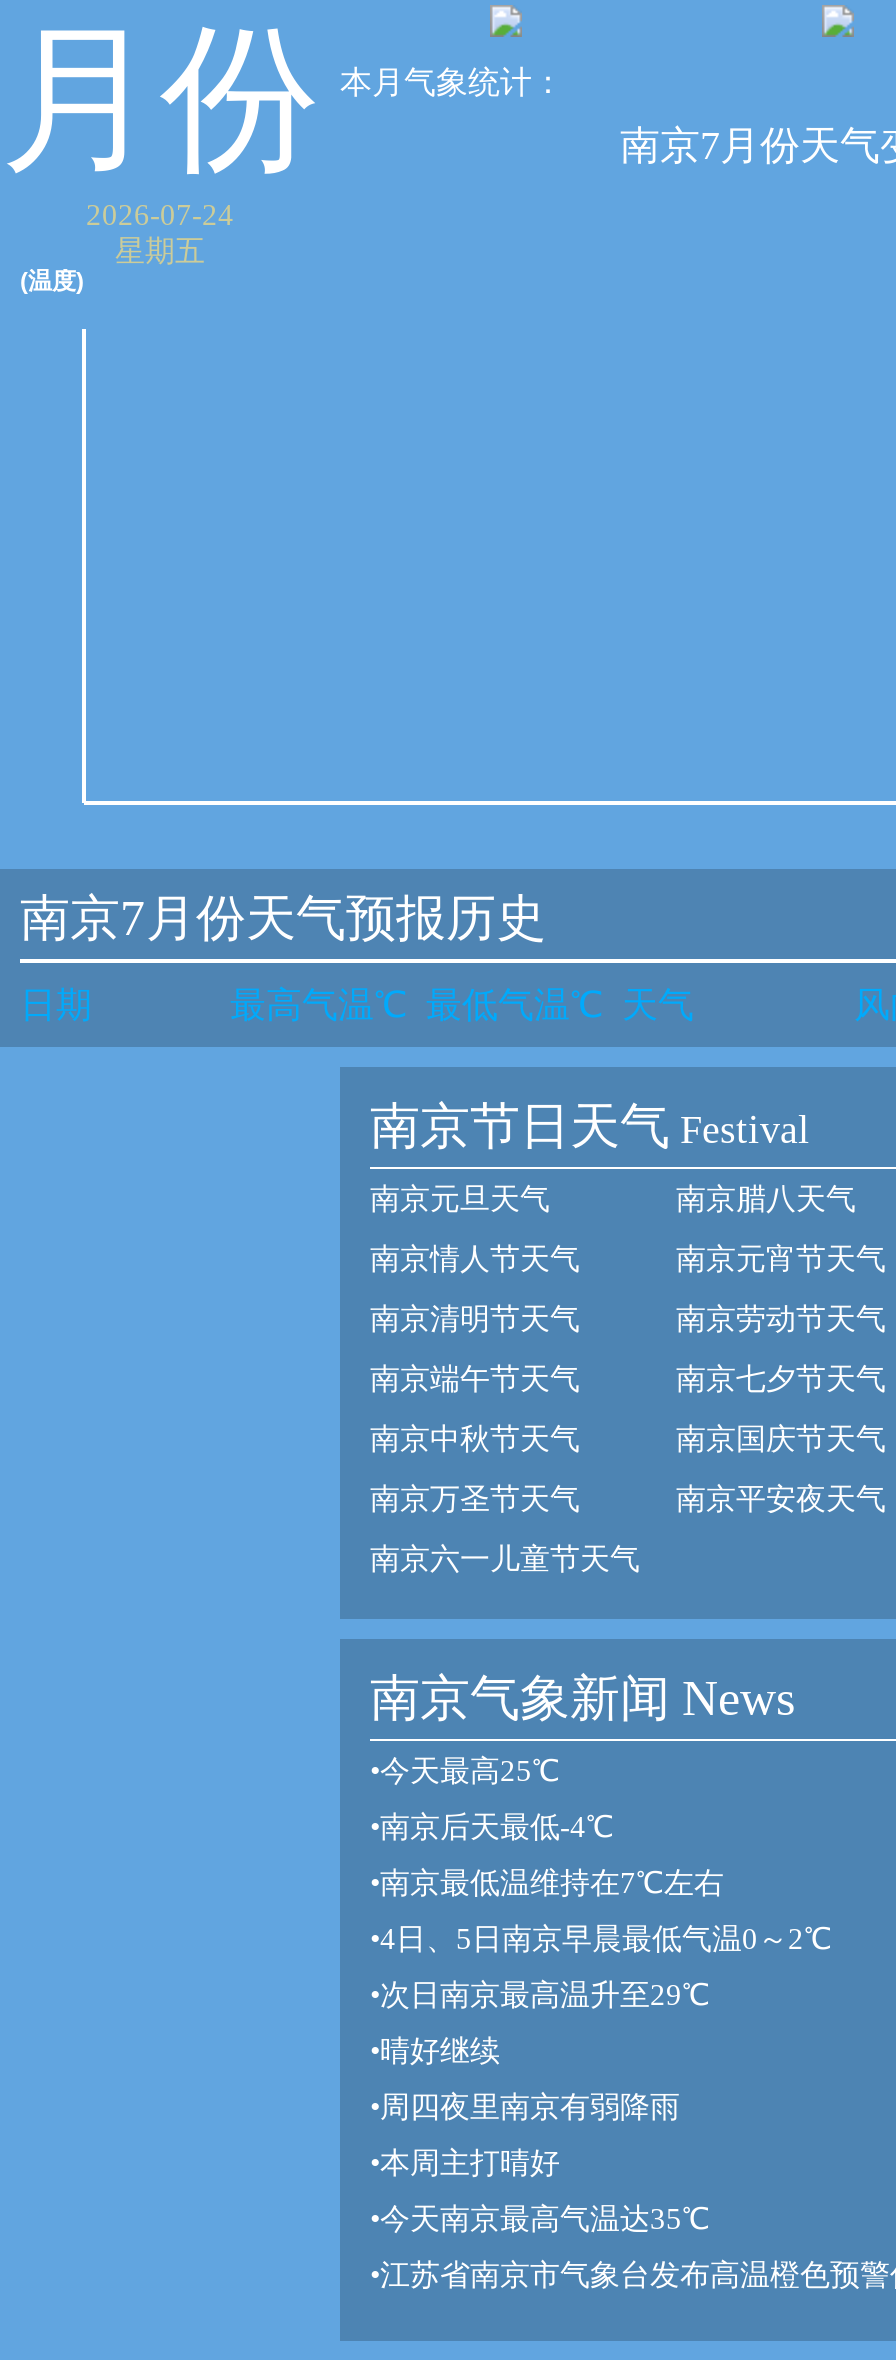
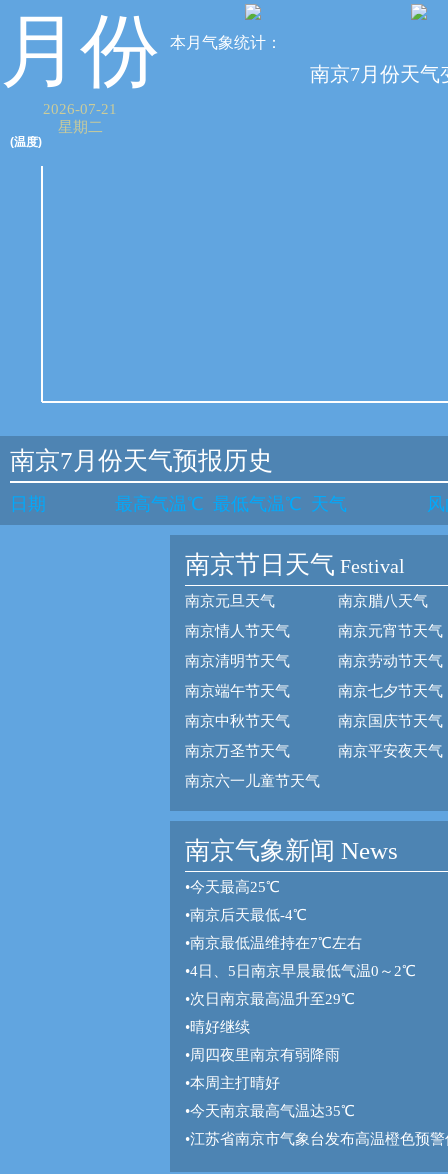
[86,199,234,231] 2026-07-24 -> [43,101,117,117] 2026-07-21
[115,235,205,267] 星期五 -> [57,119,102,135] 星期二

